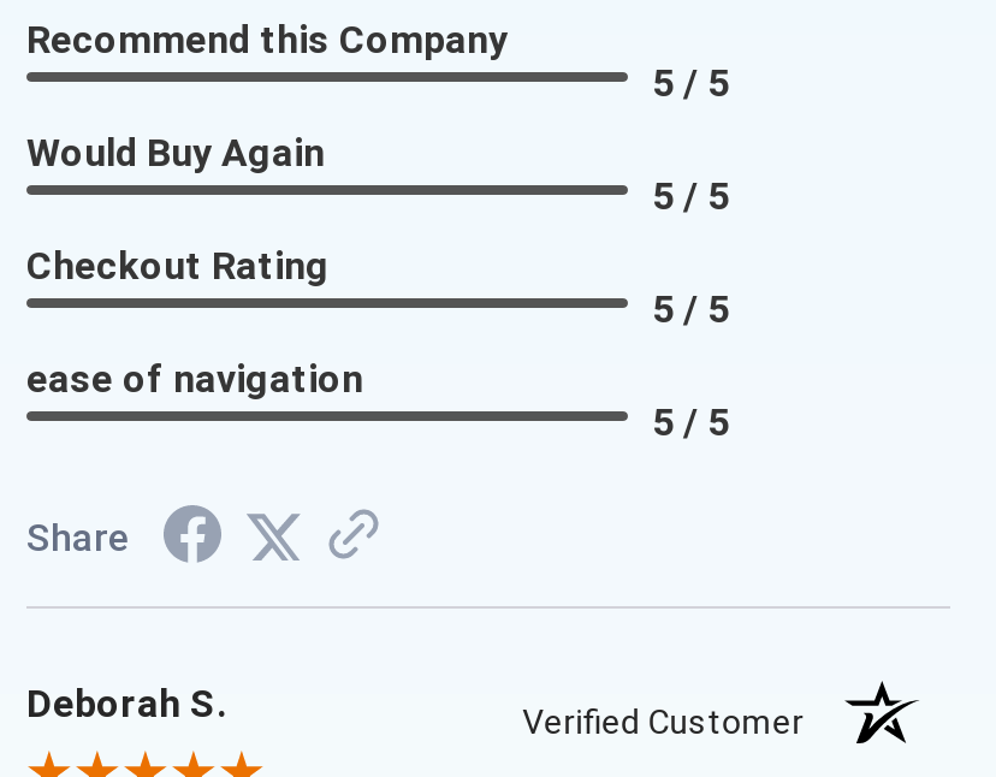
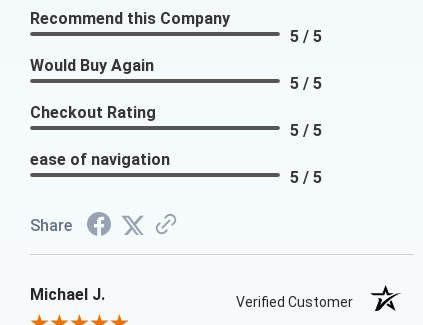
[26,681,226,727] Deborah S. -> [30,285,105,304] Michael J.

